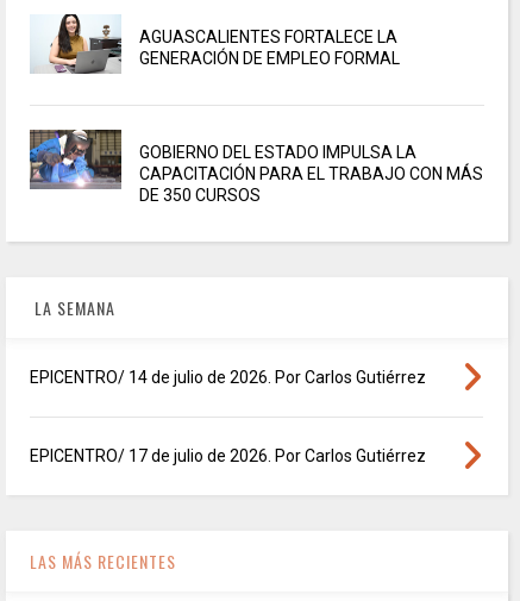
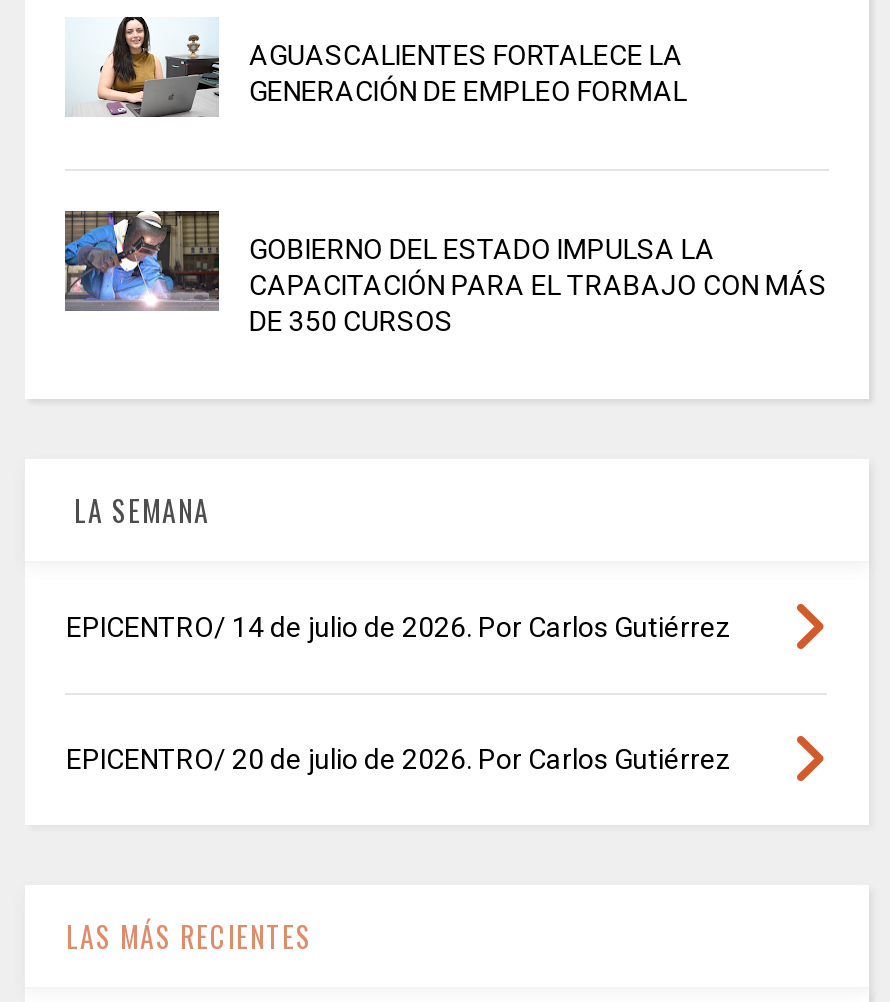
[30,446,426,465] EPICENTRO/ 17 de julio de 2026. Por Carlos Gutiérrez -> [66,742,732,774] EPICENTRO/ 20 de julio de 2026. Por Carlos Gutiérrez

